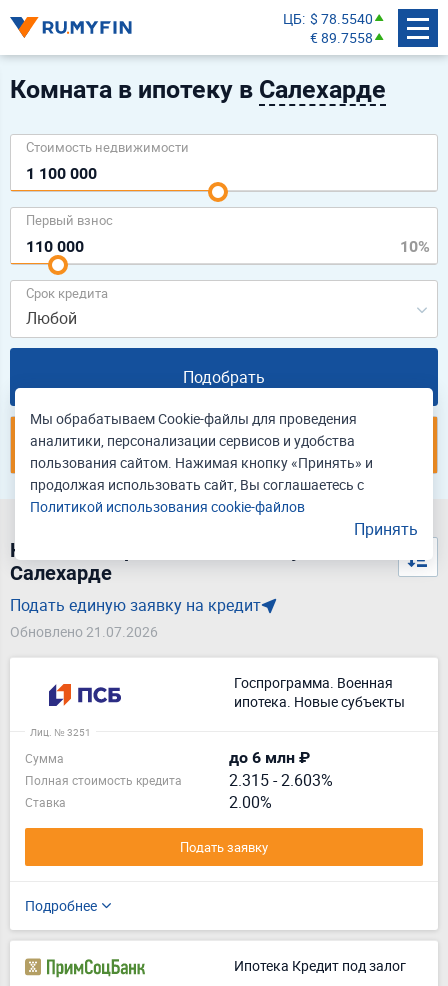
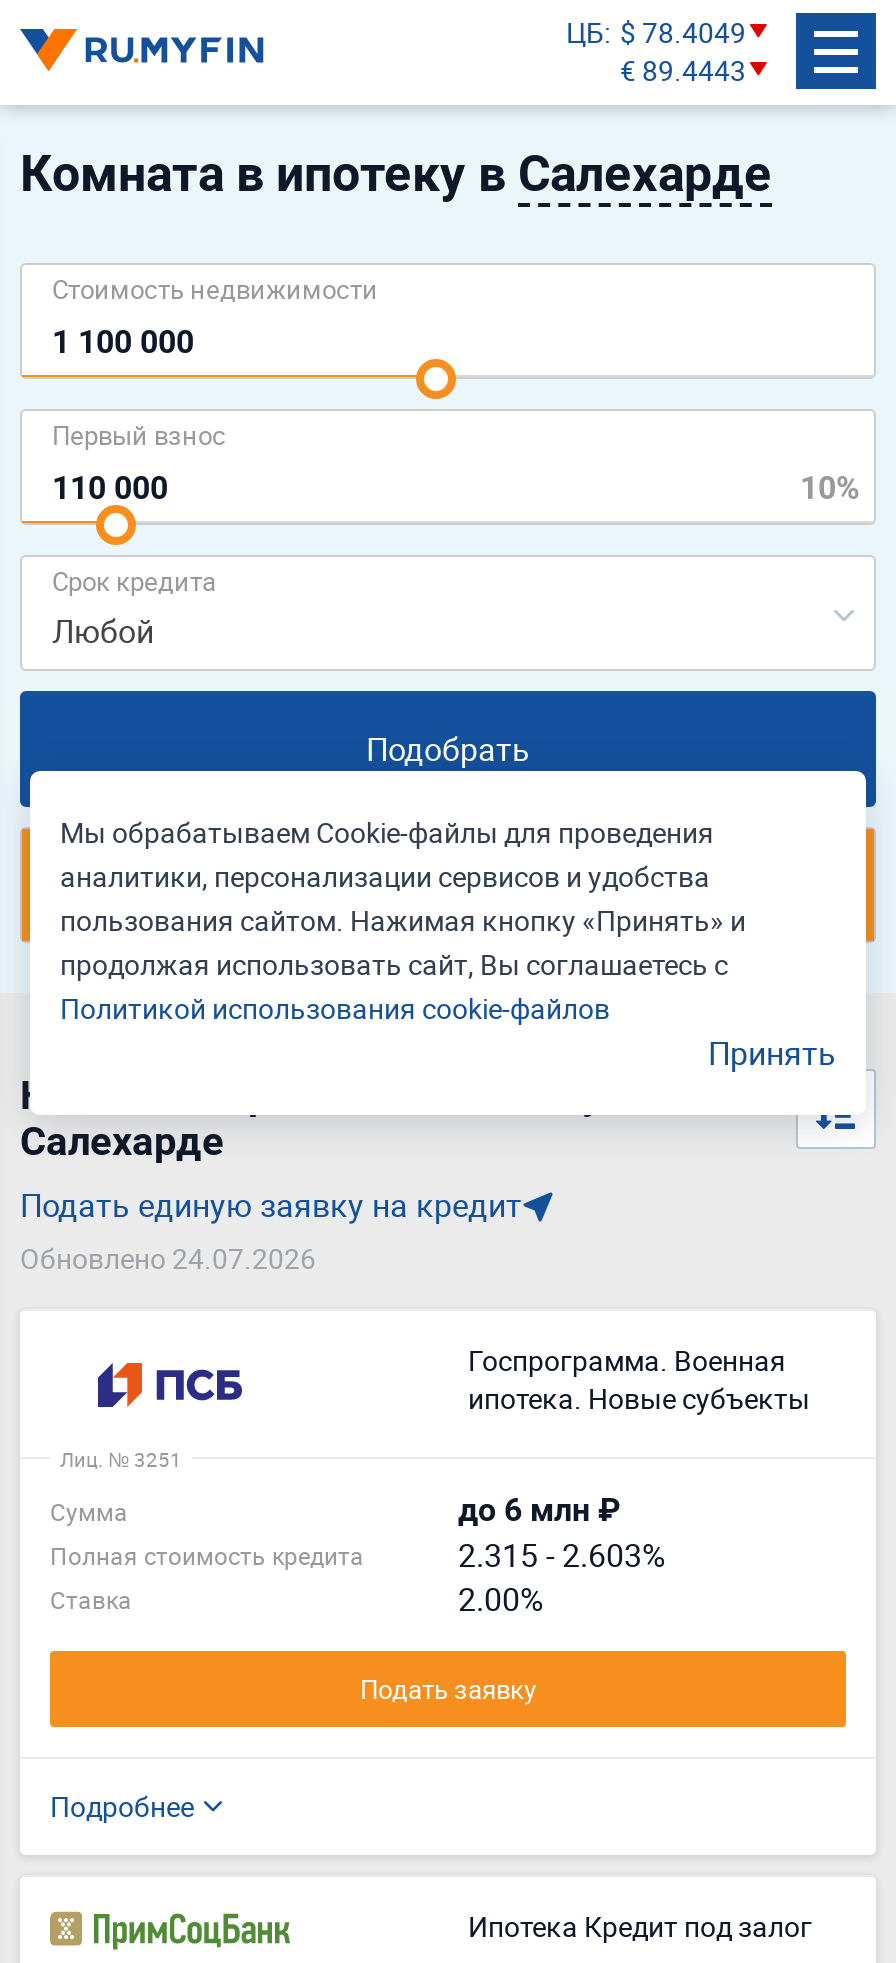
[283,8,373,27] ЦБ $ 78.5540 -> [566,12,746,50] ЦБ $ 78.4049
[310,27,373,46] € 89.7558 -> [620,50,746,88] € 89.4443
[10,622,158,641] Обновлено 21.07.2026 -> [20,1239,316,1277] Обновлено 24.07.2026

